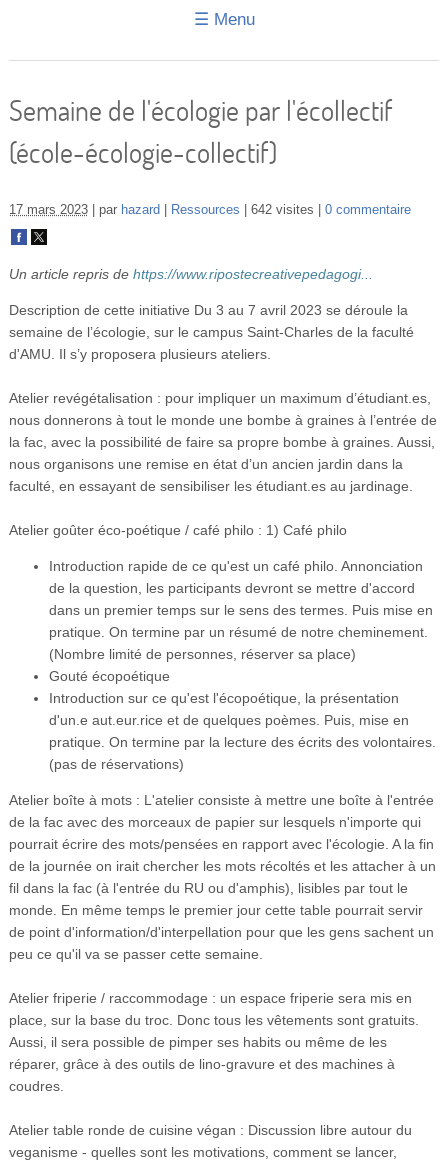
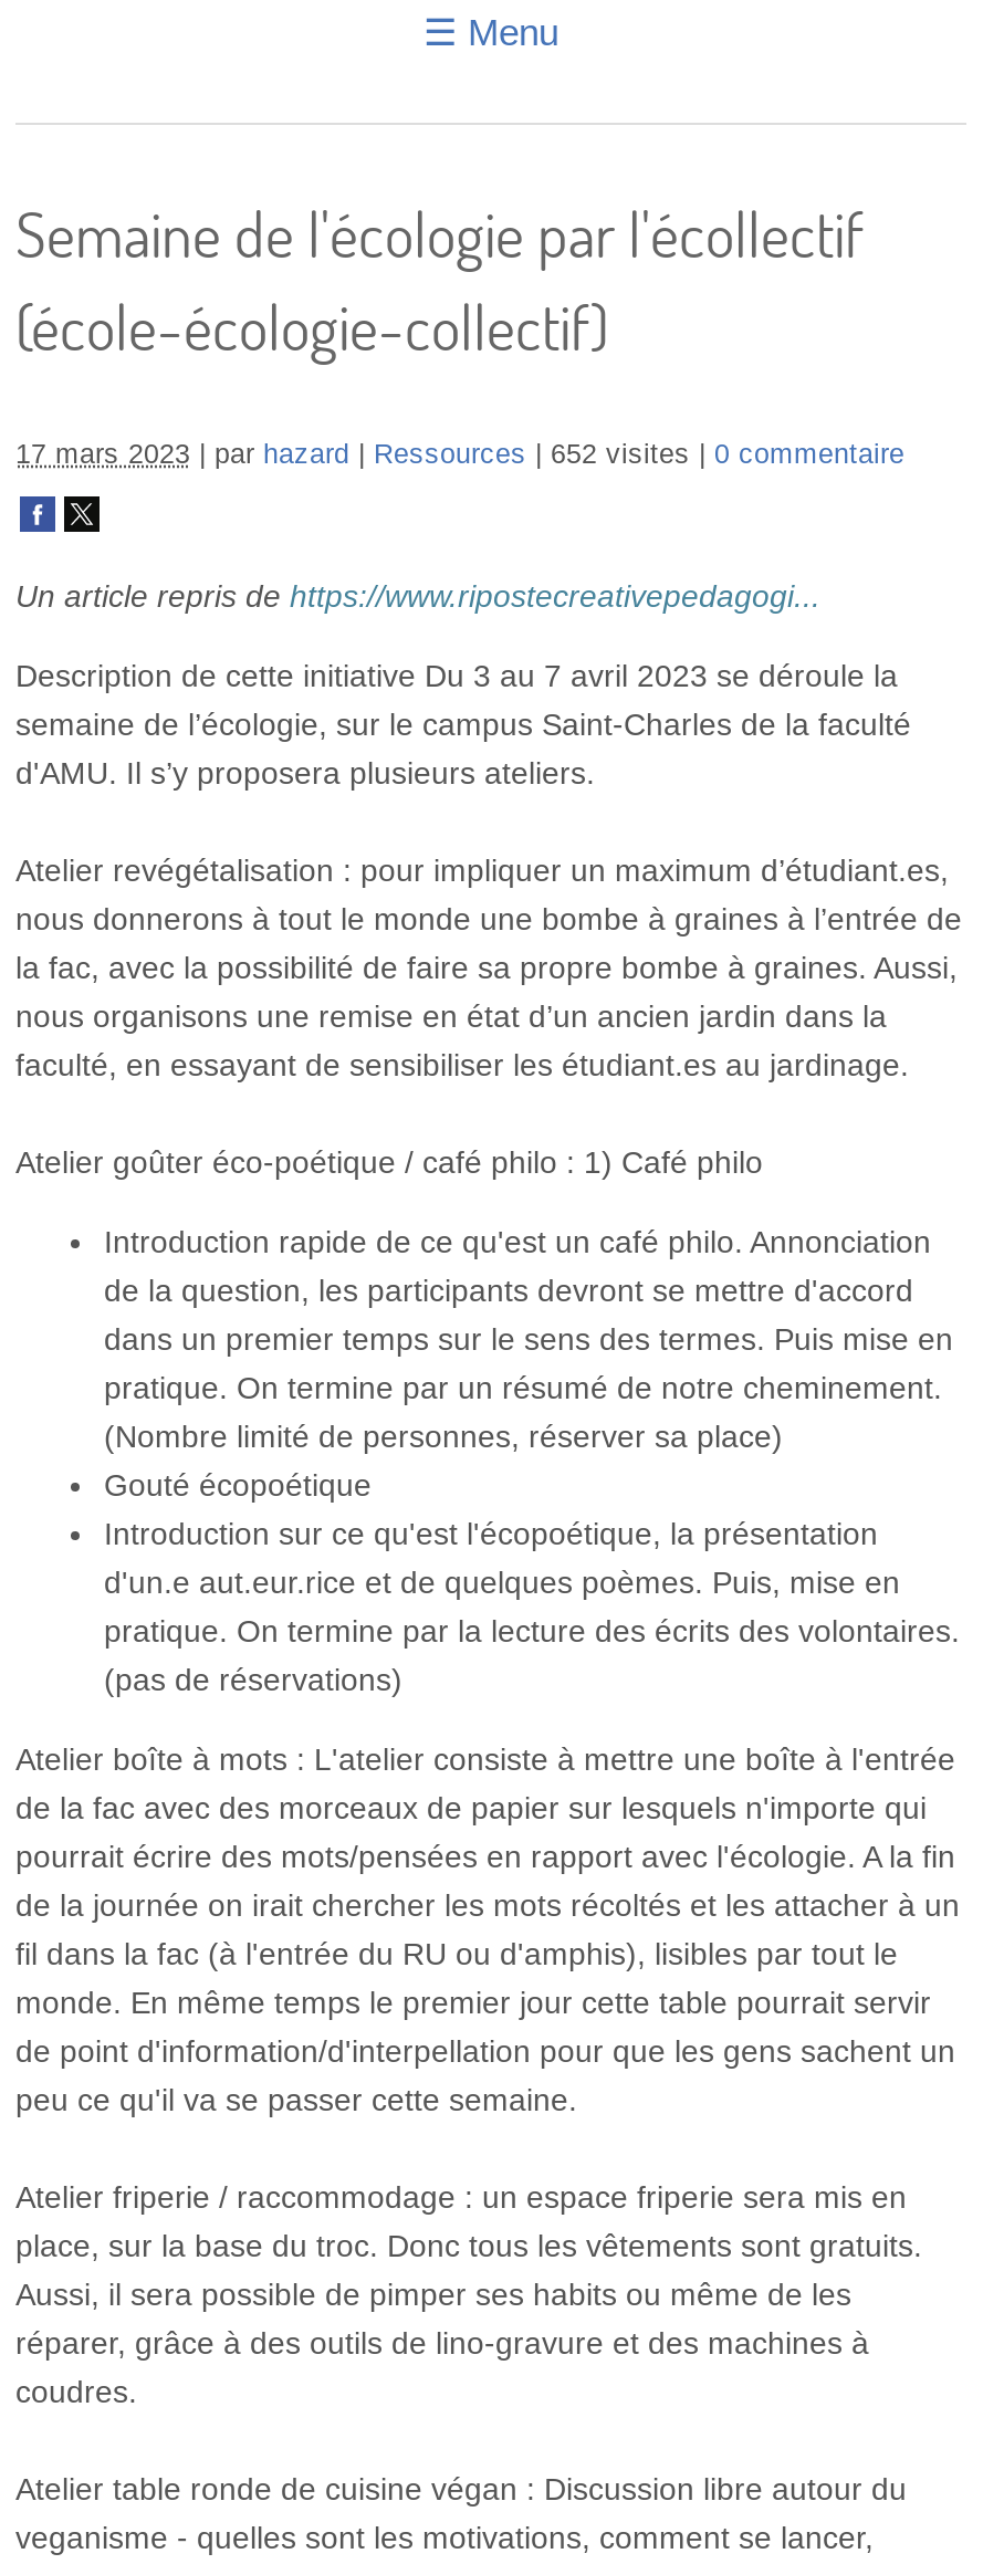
[251,203,314,217] 642 visites -> [551,438,690,469] 652 visites

